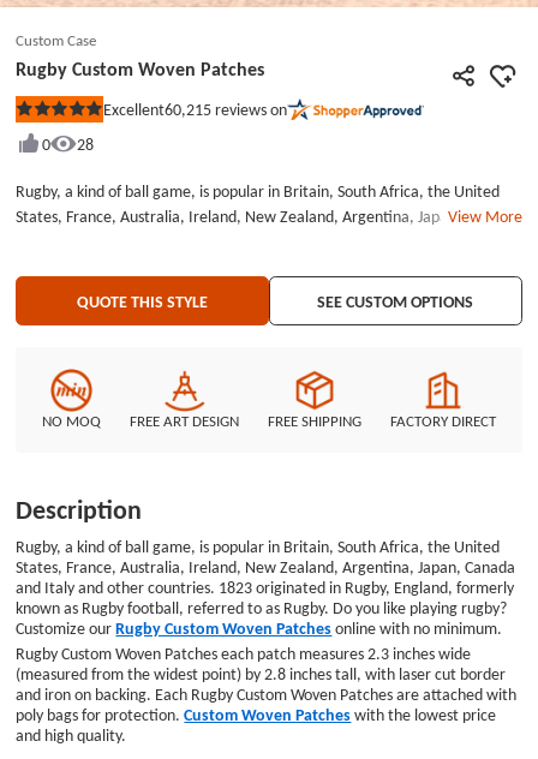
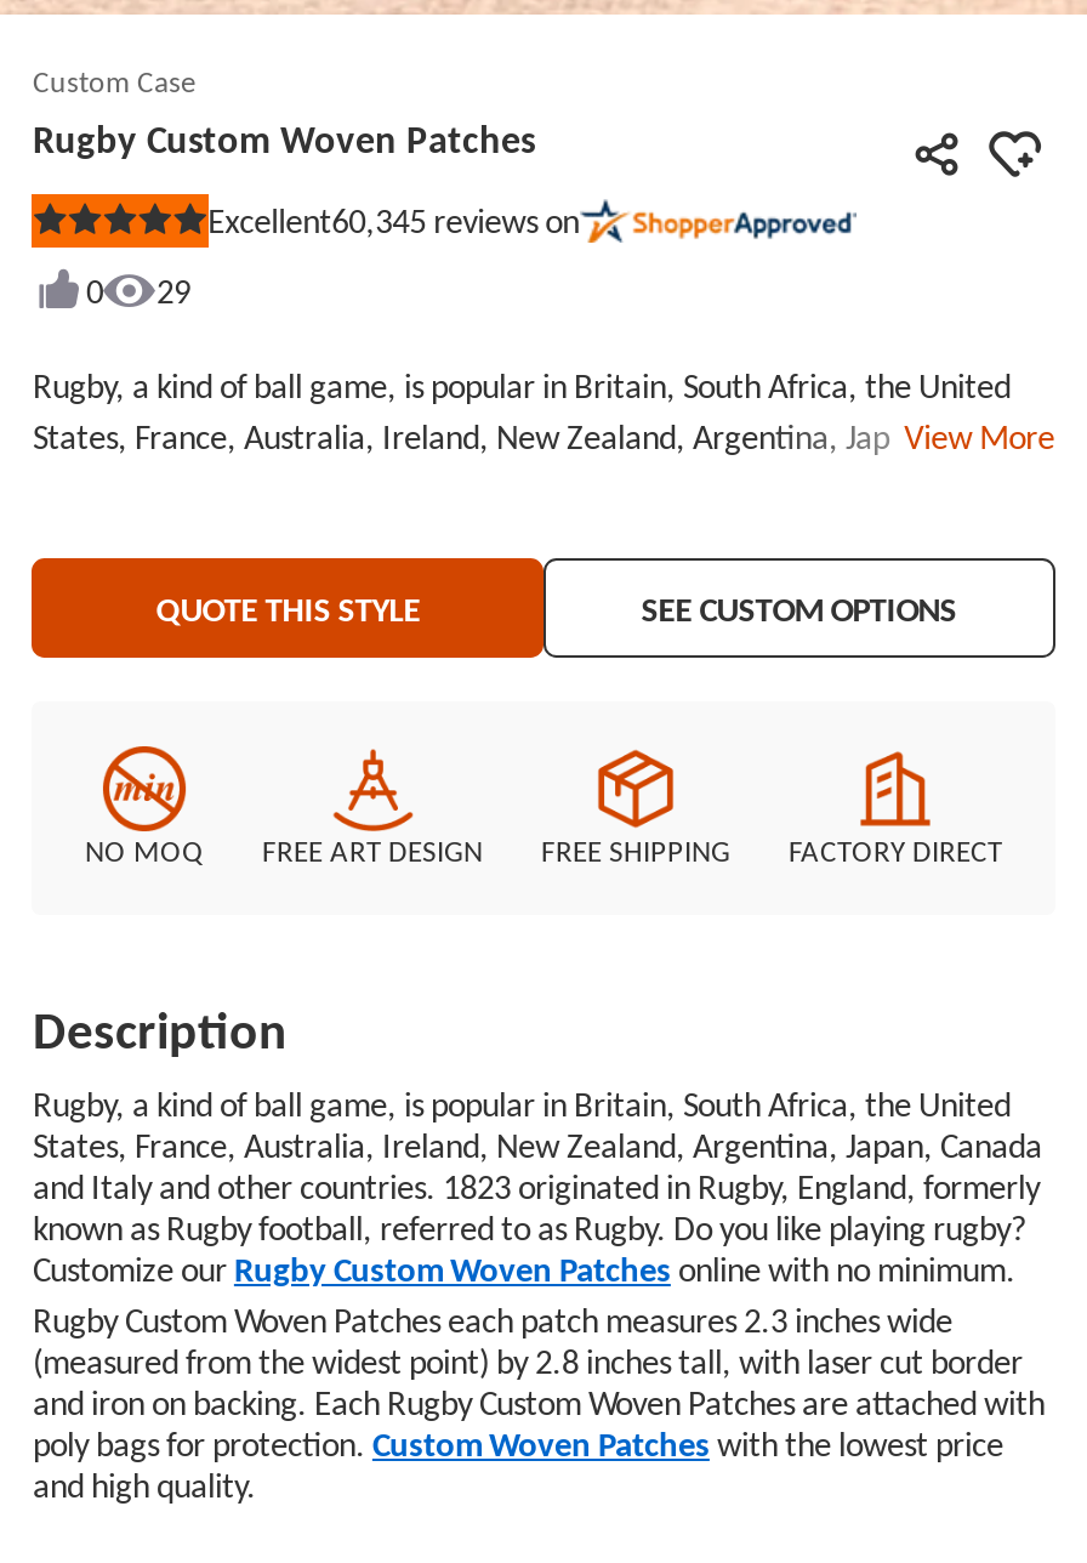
[103,98,287,120] Excellent60,215 reviews on -> [208,198,579,243] Excellent60,345 reviews on
[77,133,94,155] 28 -> [156,269,190,313] 29

